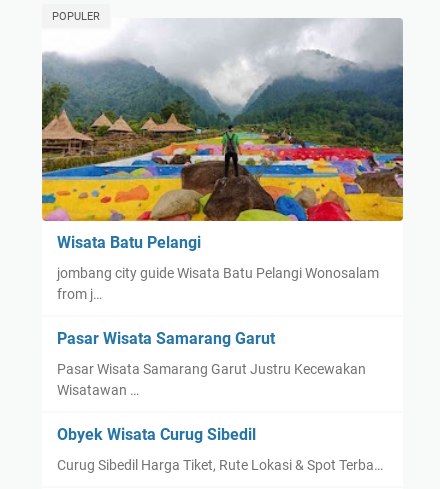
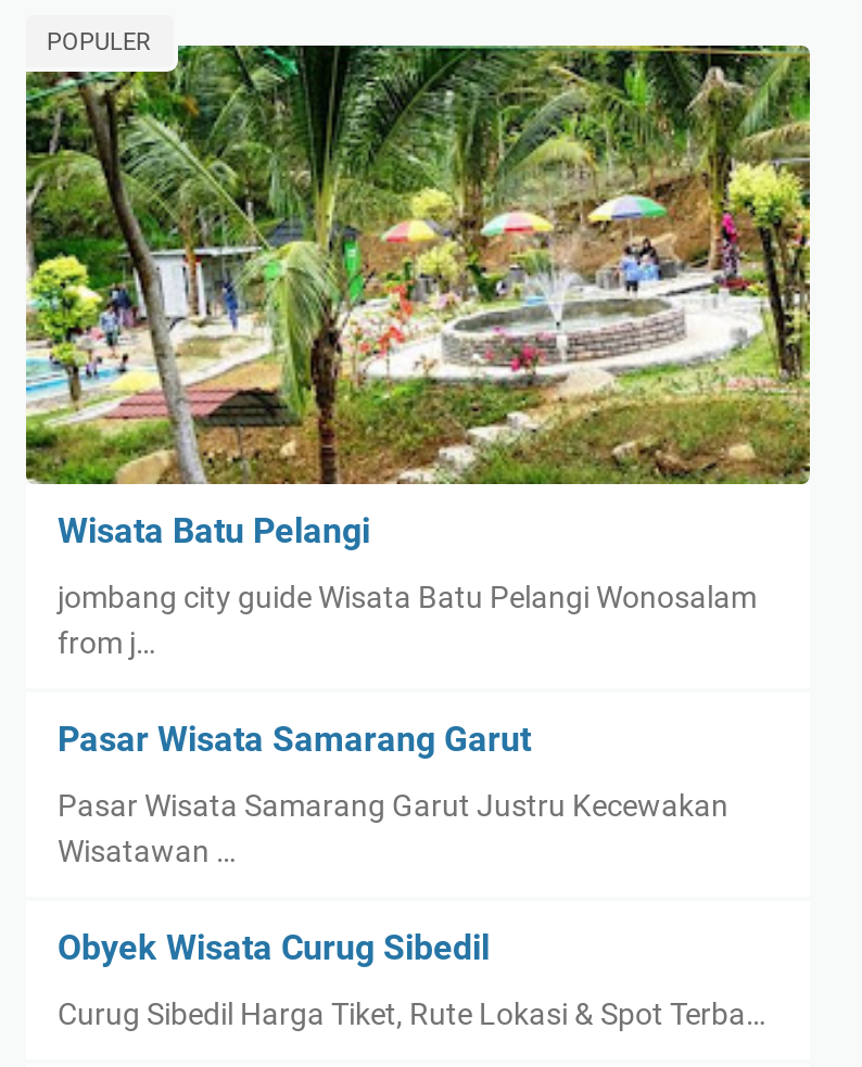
[41,18,404,222] [image] -> [24,42,812,487] [image]

